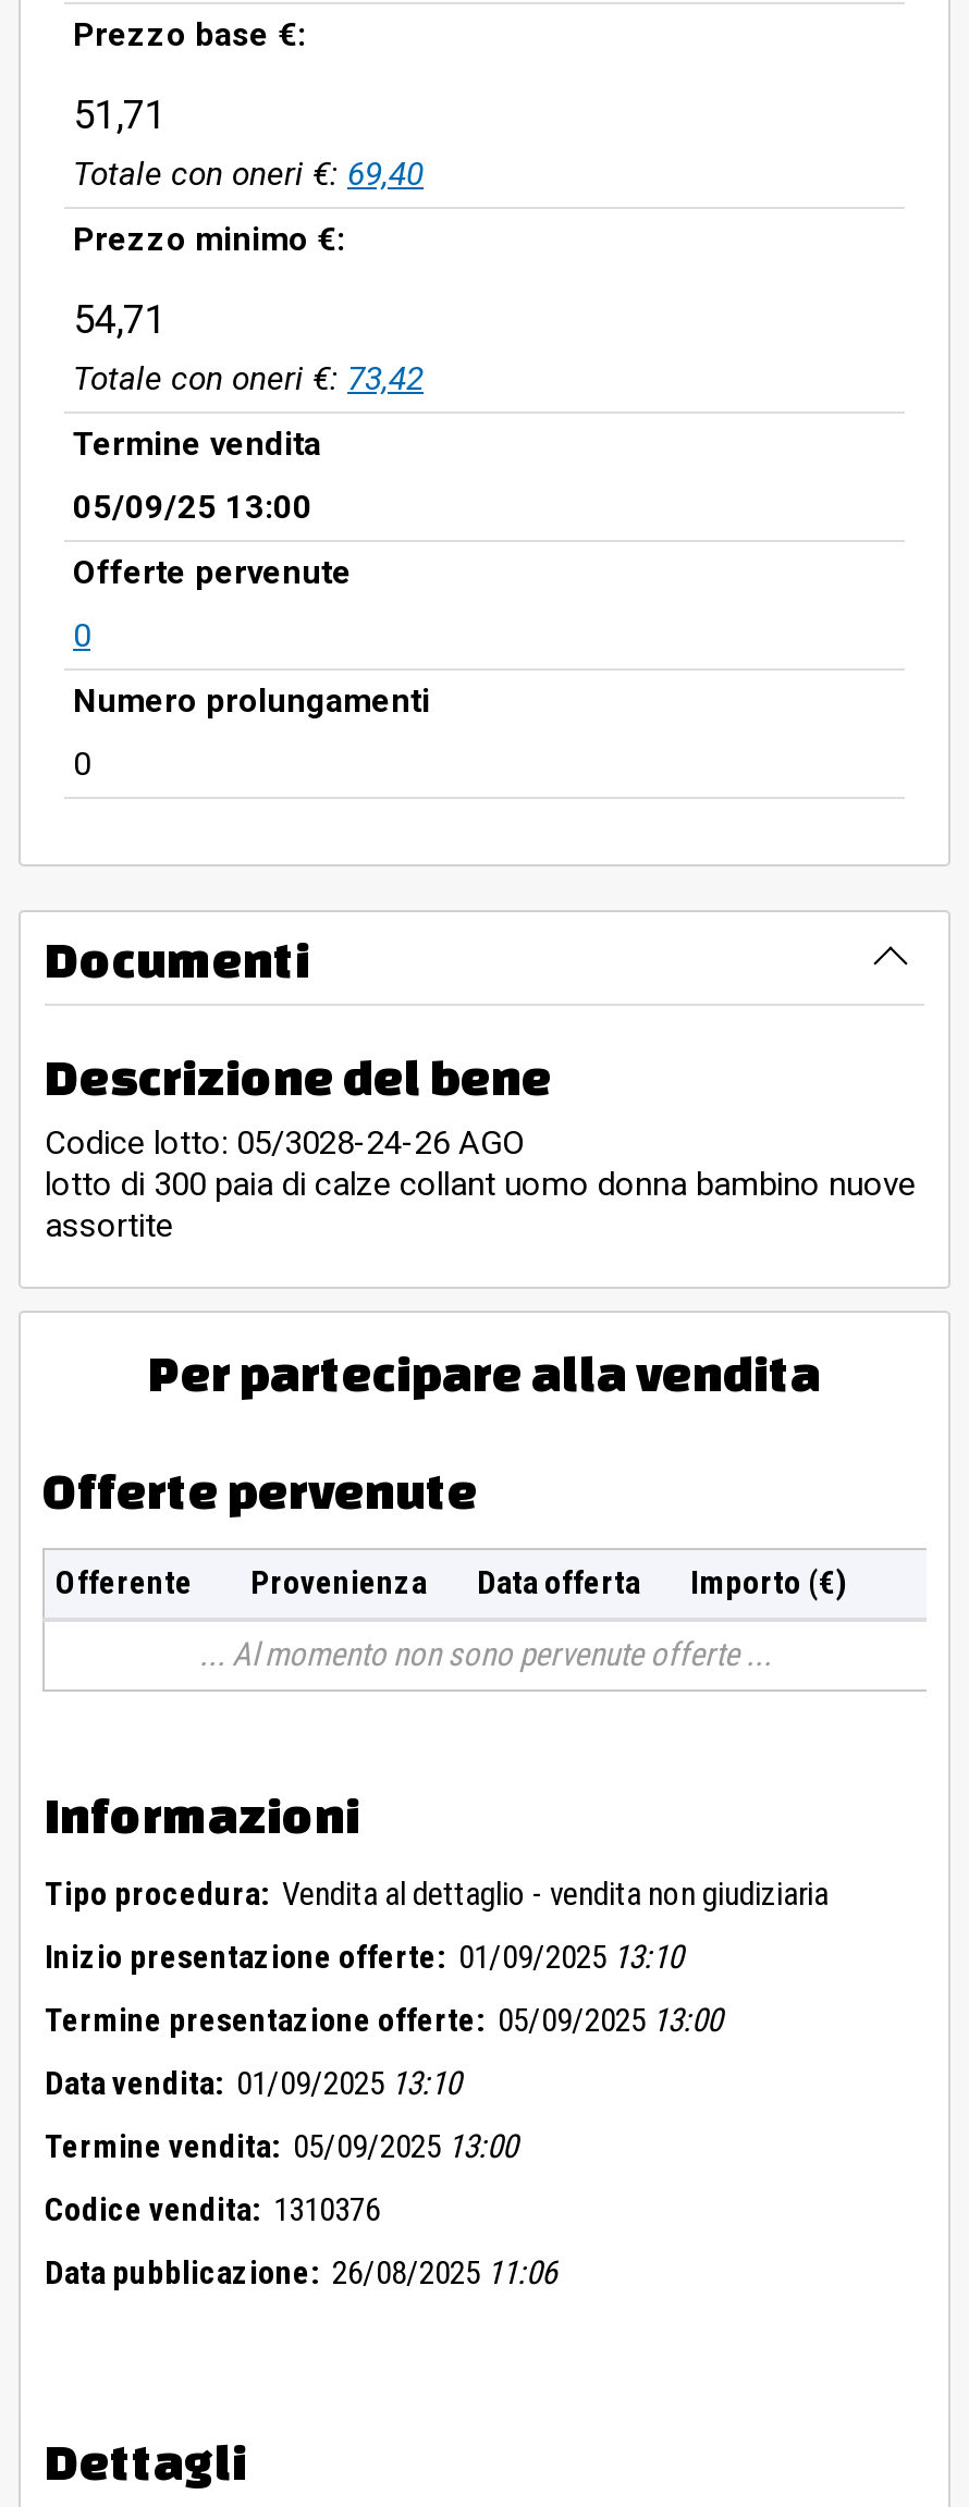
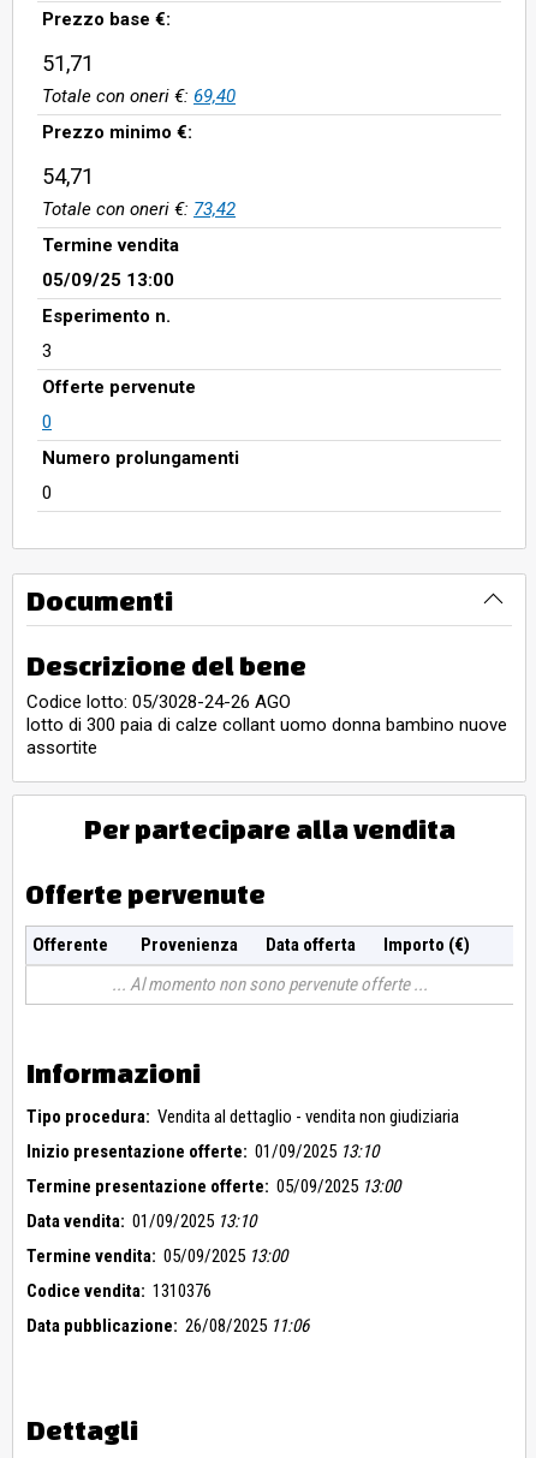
none -> [42,305,171,362] Esperimento n. | 3

